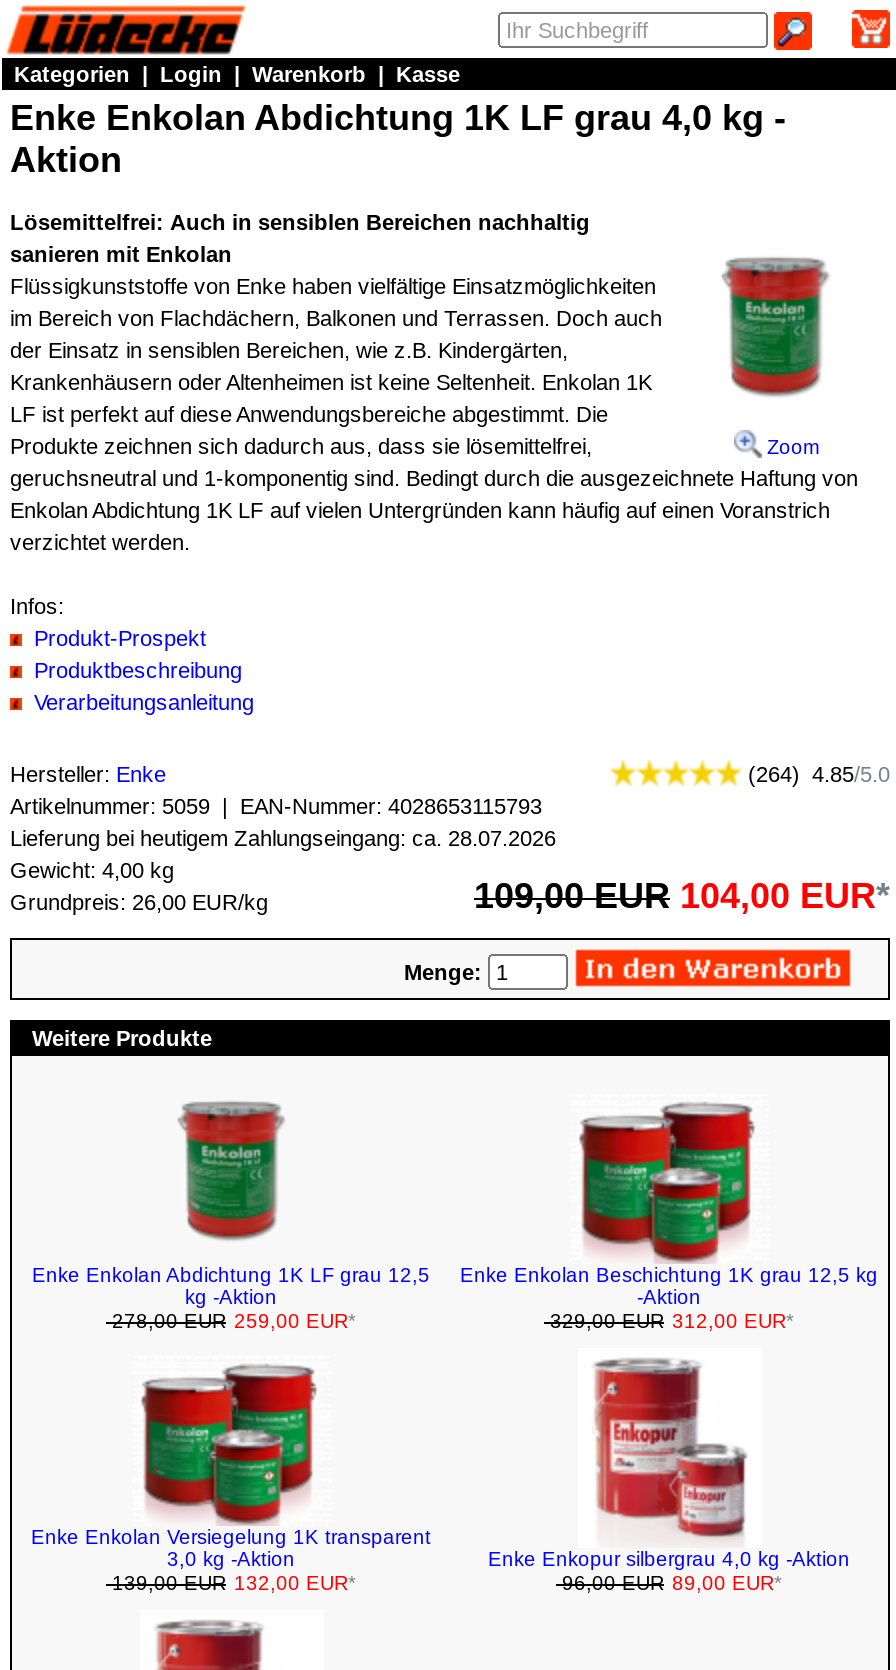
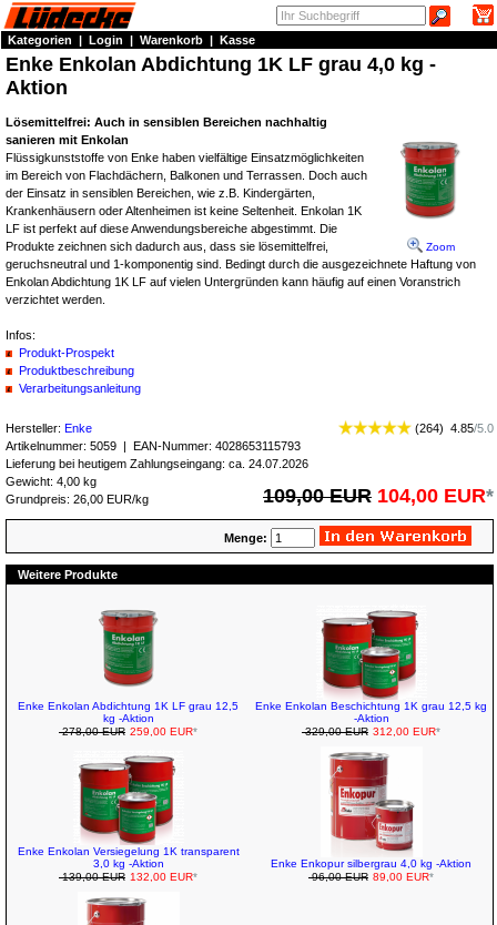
[10,826,556,850] Lieferung bei heutigem Zahlungseingang: ca. 28.07.2026 -> [6,457,308,470] Lieferung bei heutigem Zahlungseingang: ca. 24.07.2026

